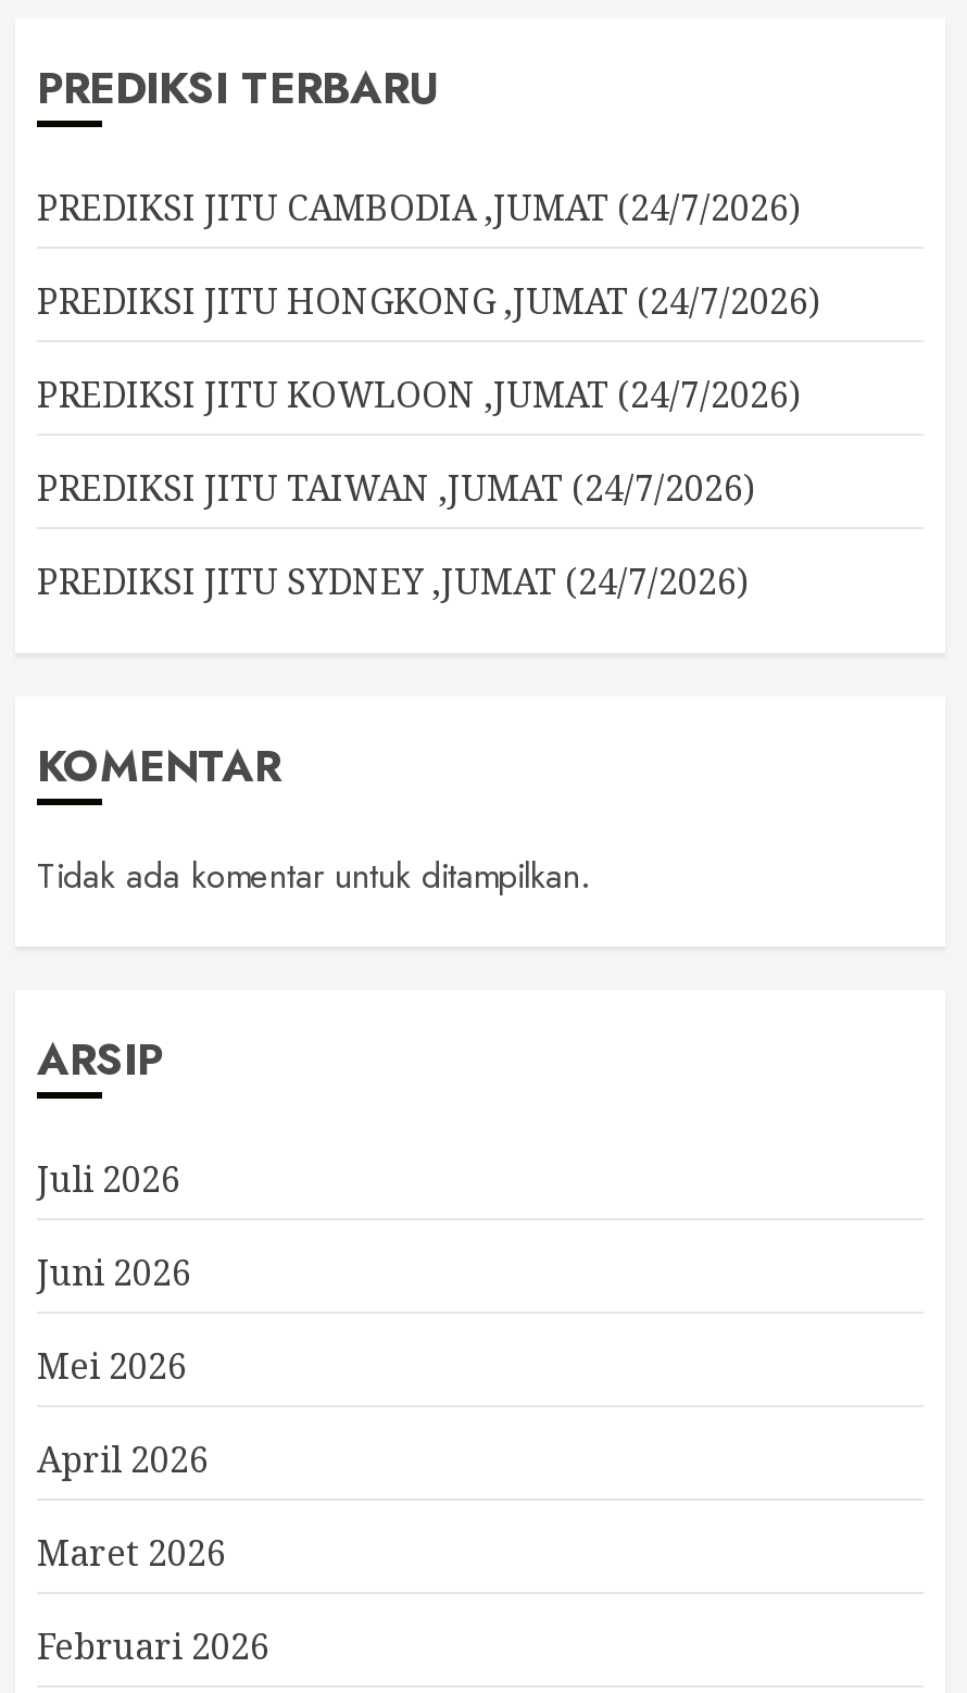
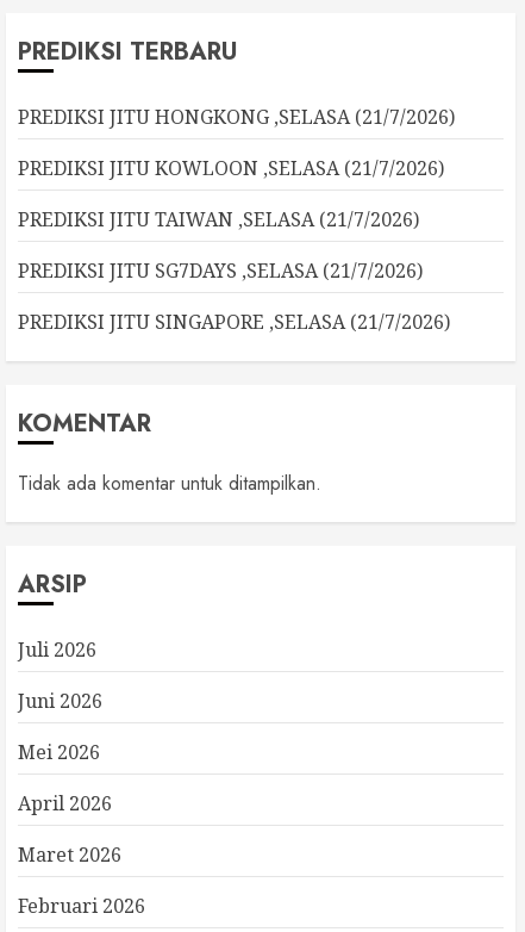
[37,184,800,231] PREDIKSI JITU CAMBODIA ,JUMAT (24/7/2026) -> [18,104,455,130] PREDIKSI JITU HONGKONG ,SELASA (21/7/2026)
[37,277,819,325] PREDIKSI JITU HONGKONG ,JUMAT (24/7/2026) -> [18,155,444,181] PREDIKSI JITU KOWLOON ,SELASA (21/7/2026)
[37,371,800,418] PREDIKSI JITU KOWLOON ,JUMAT (24/7/2026) -> [18,206,419,232] PREDIKSI JITU TAIWAN ,SELASA (21/7/2026)
[37,464,754,512] PREDIKSI JITU TAIWAN ,JUMAT (24/7/2026) -> [18,257,423,284] PREDIKSI JITU SG7DAYS ,SELASA (21/7/2026)
[37,557,748,605] PREDIKSI JITU SYDNEY ,JUMAT (24/7/2026) -> [18,309,450,335] PREDIKSI JITU SINGAPORE ,SELASA (21/7/2026)

